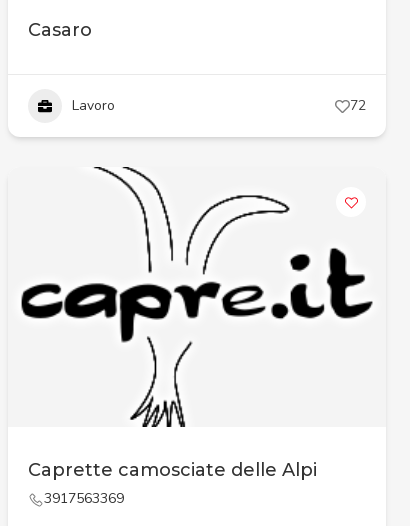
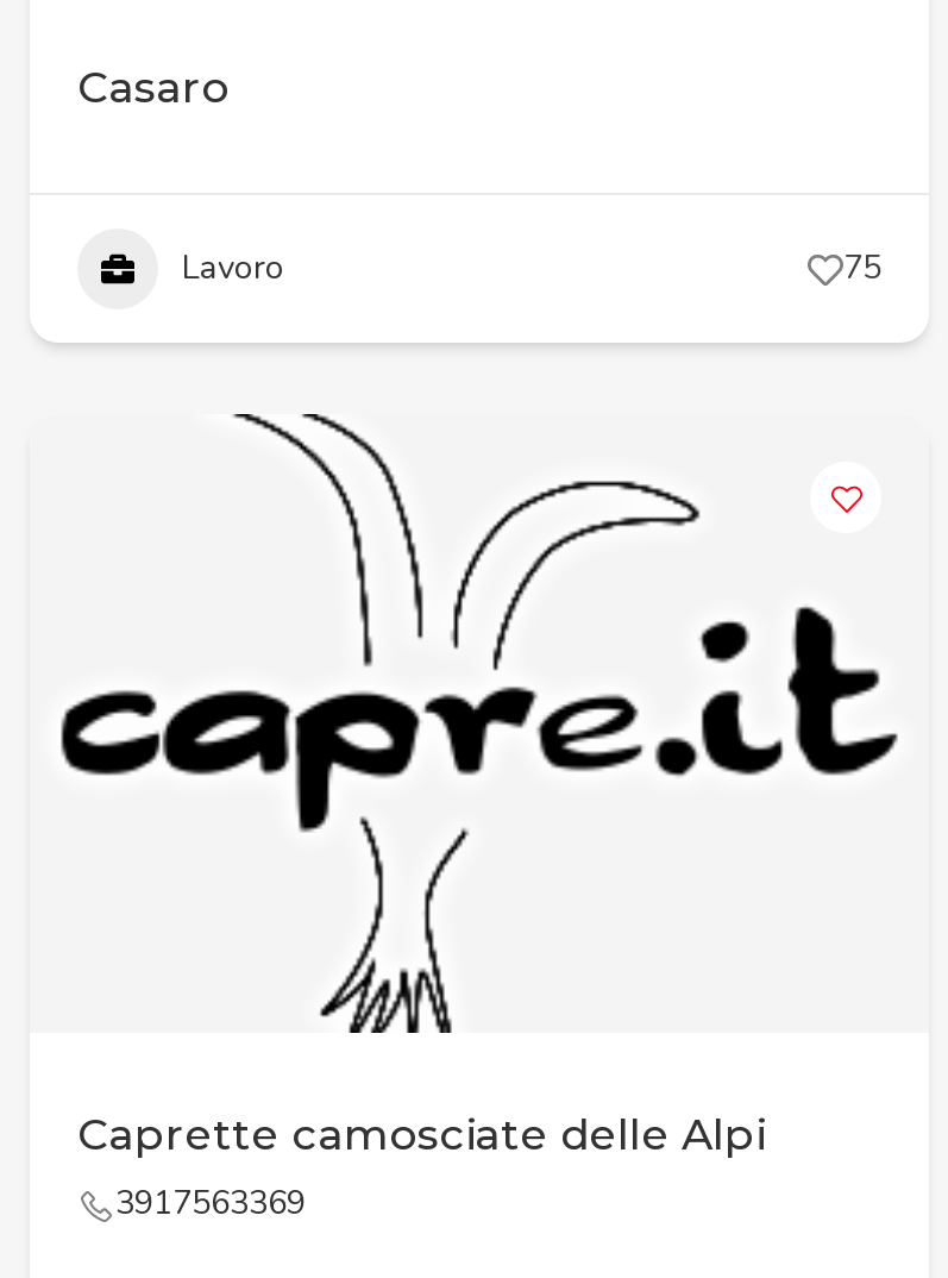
[350,96,366,115] 72 -> [843,245,881,290] 75

